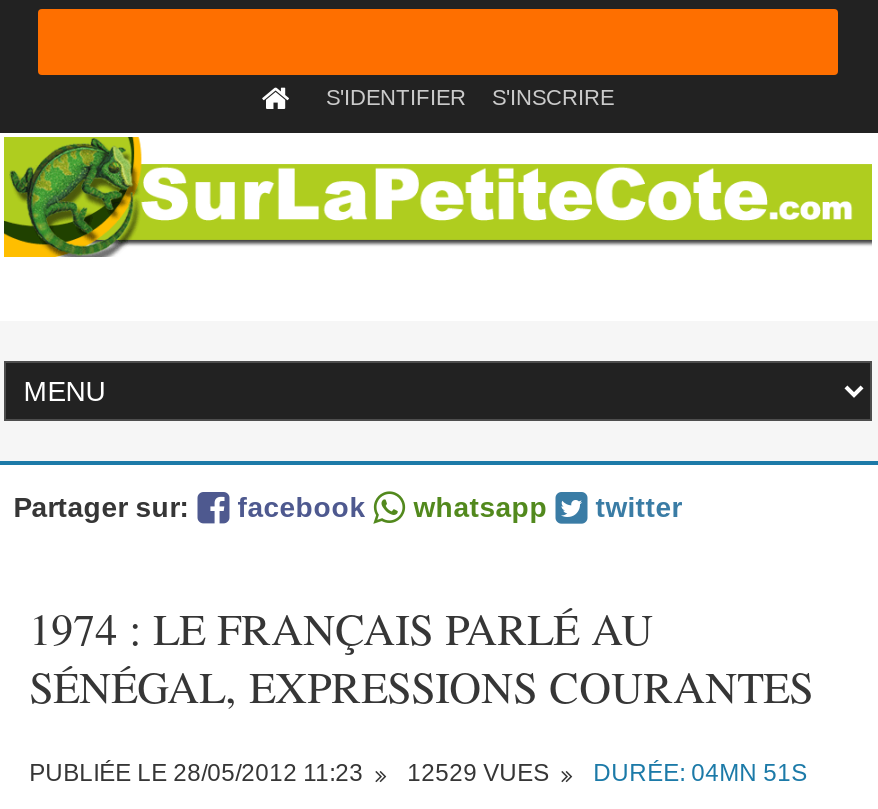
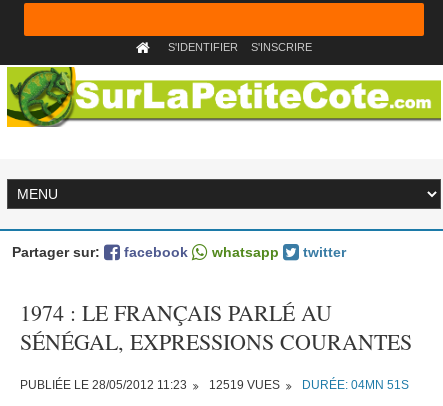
[29,759,807,787] PUBLIÉE LE 28/05/2012 11:23 12529 VUES DURÉE: 04MN 51S -> [20,378,409,392] PUBLIÉE LE 28/05/2012 11:23 12519 VUES DURÉE: 04MN 51S

